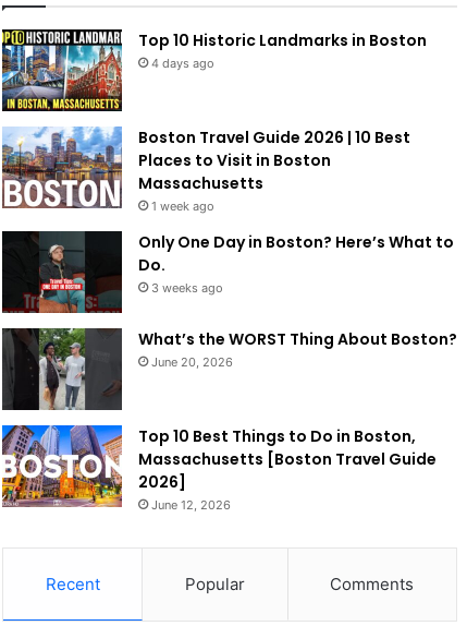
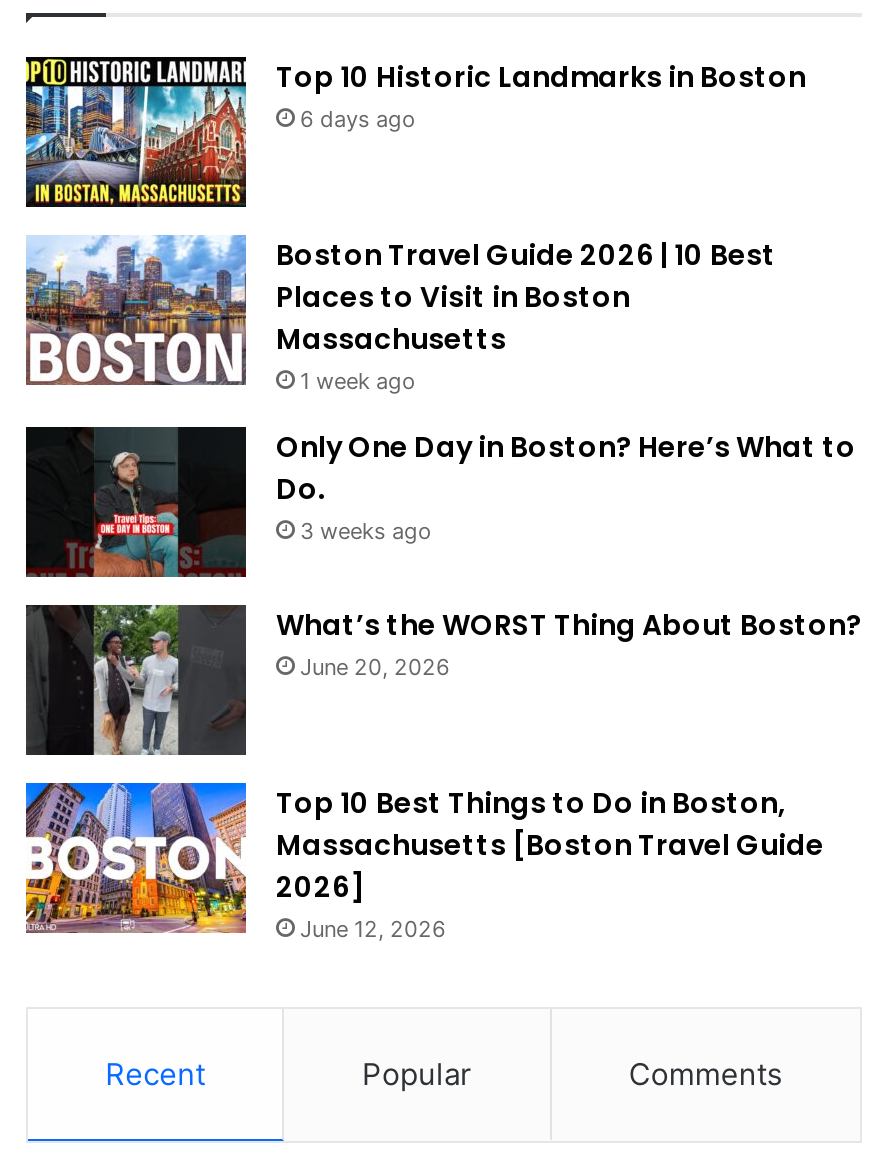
[151,56,214,71] 4 days ago -> [300,105,416,133] 6 days ago

